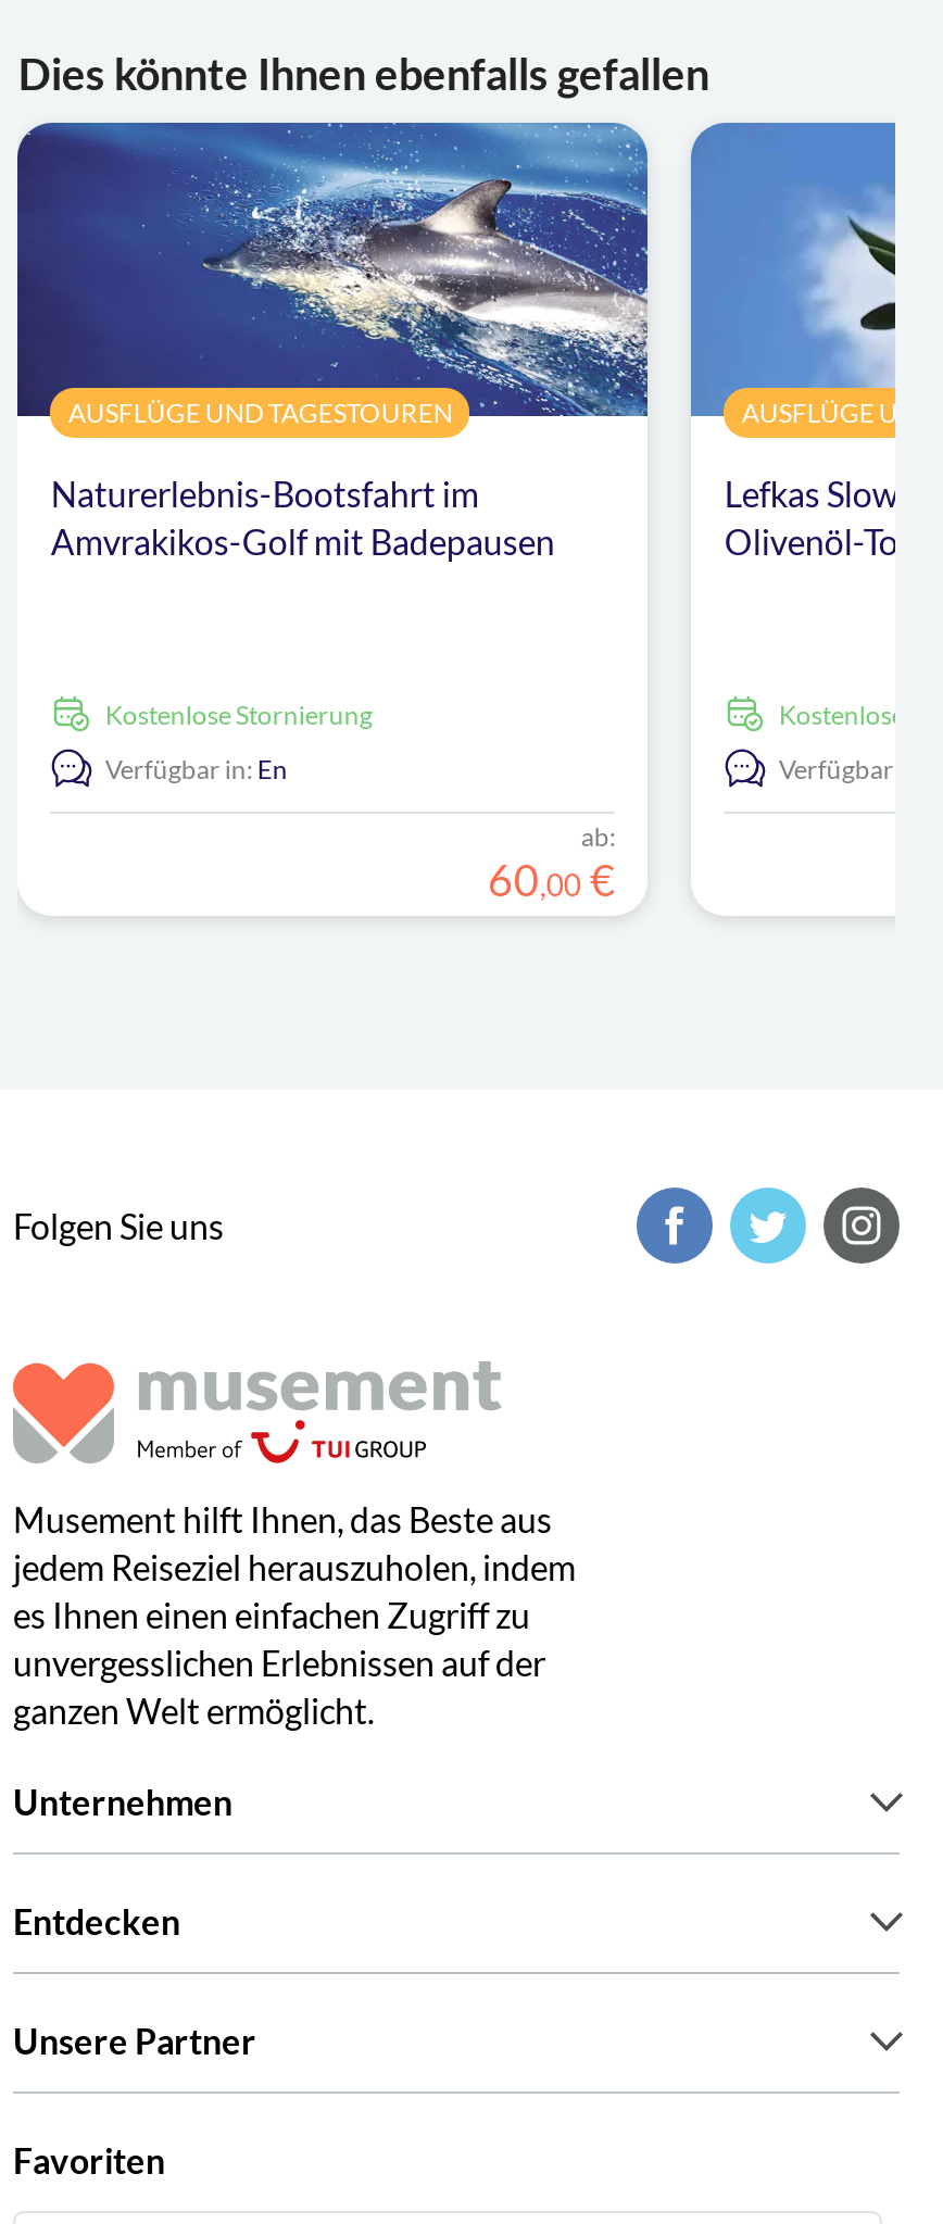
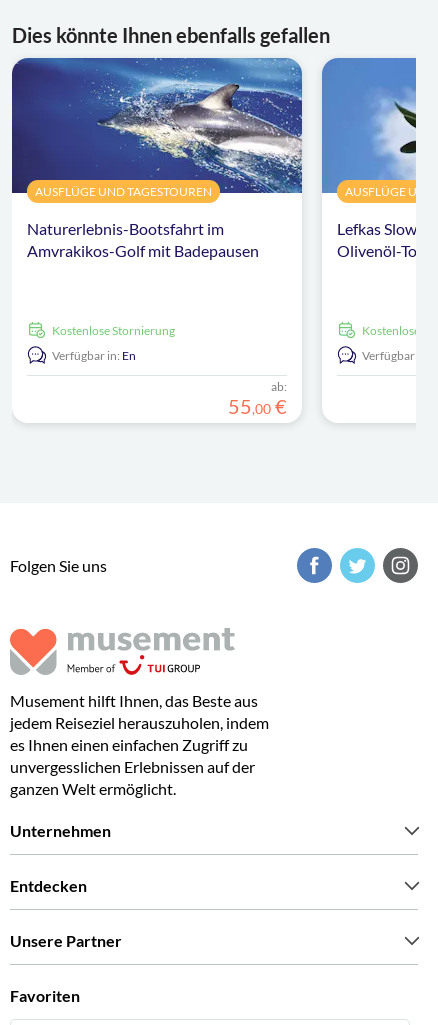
[488,854,616,906] 60,00 € -> [228,394,287,418] 55,00 €

